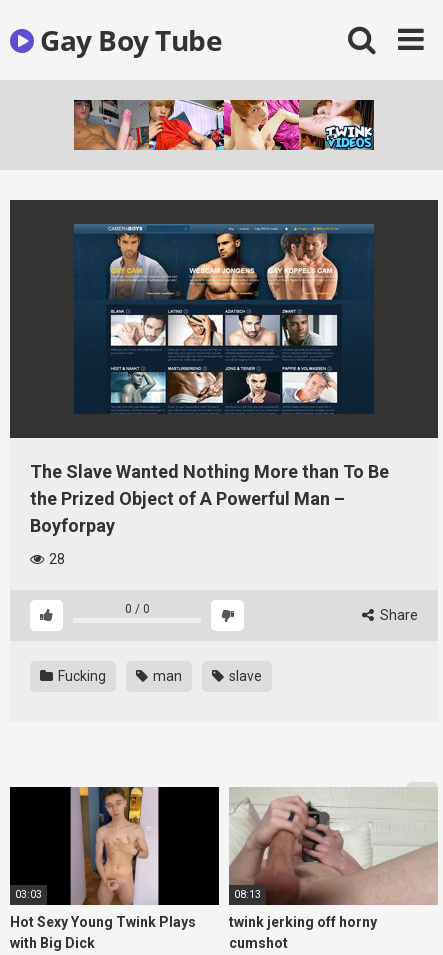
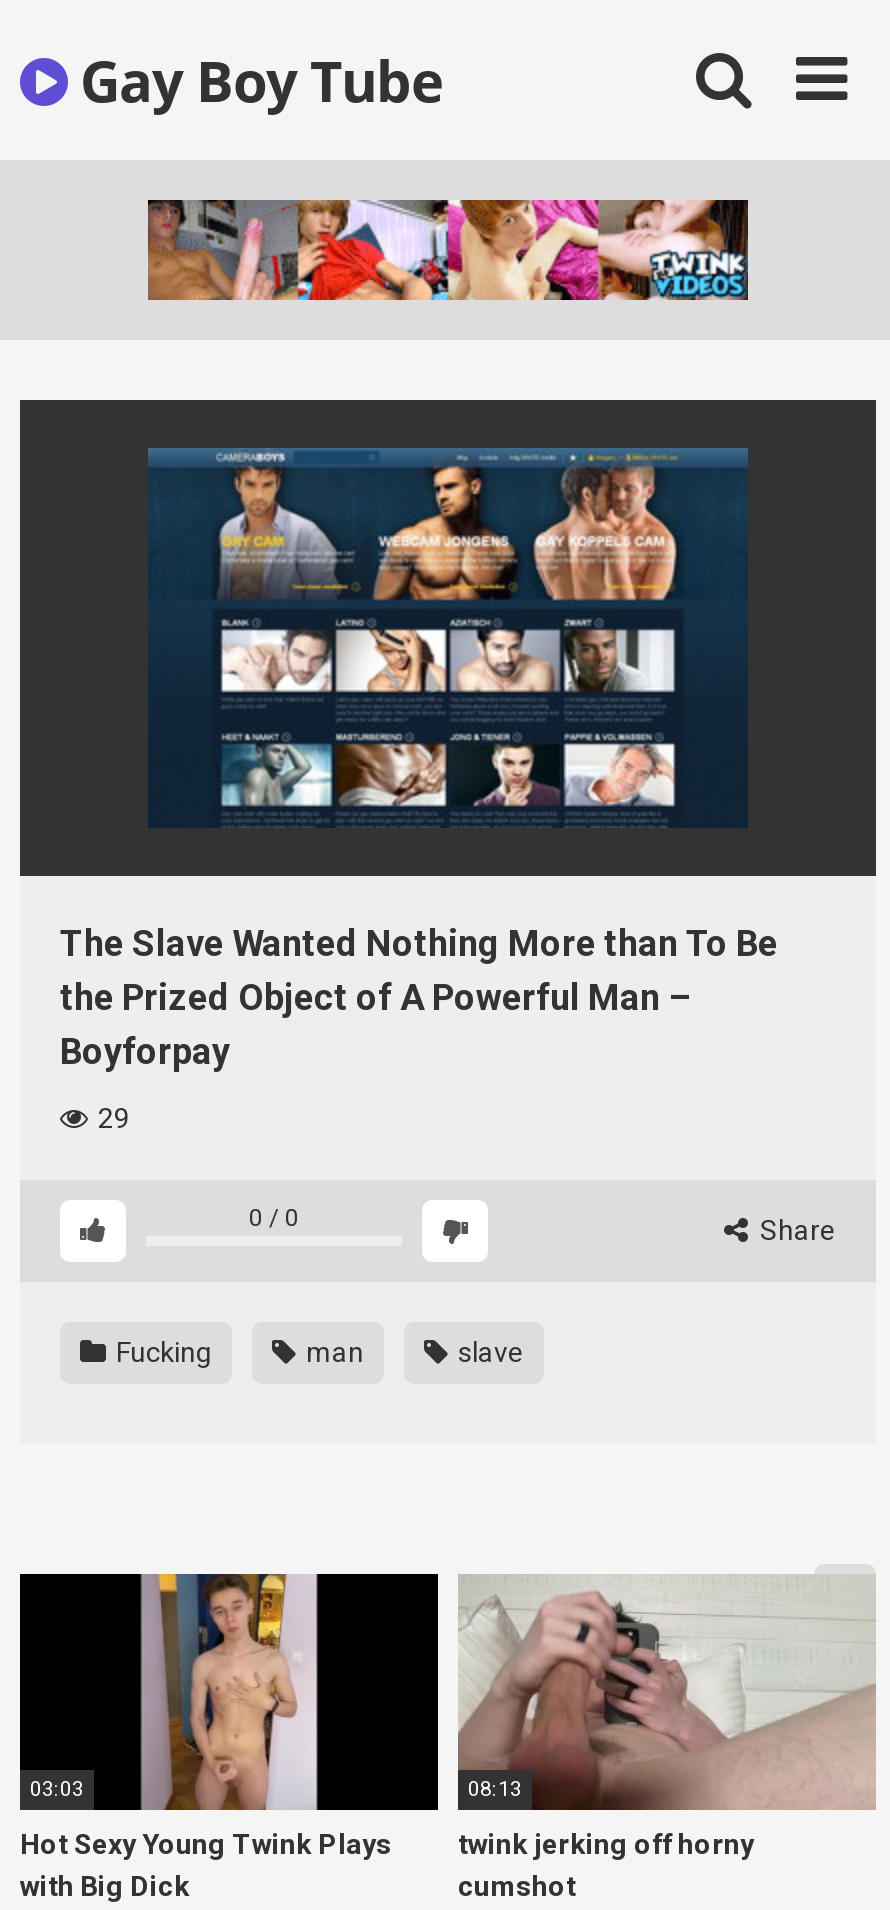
[46,551,65,567] 28 -> [92,1102,130,1134] 29

